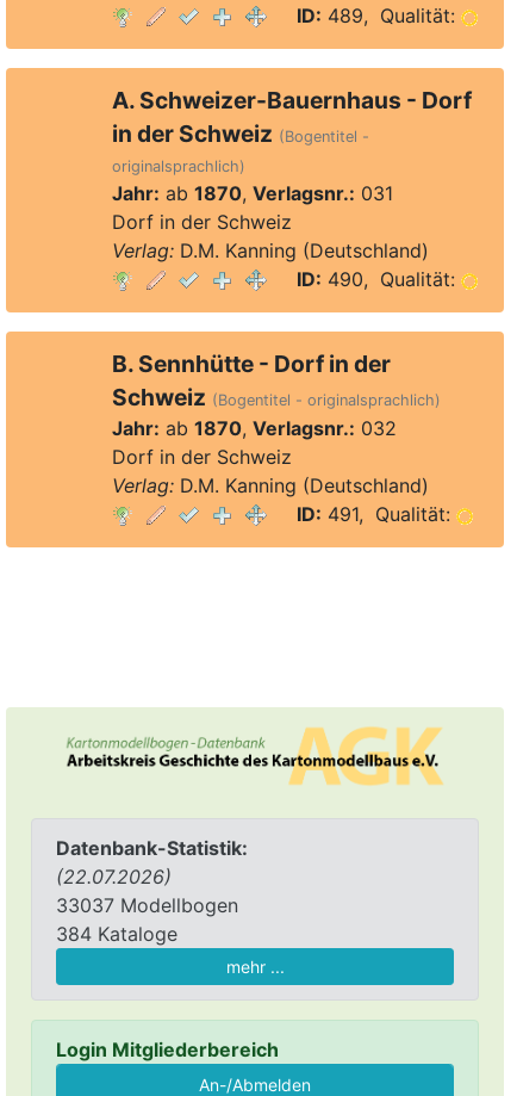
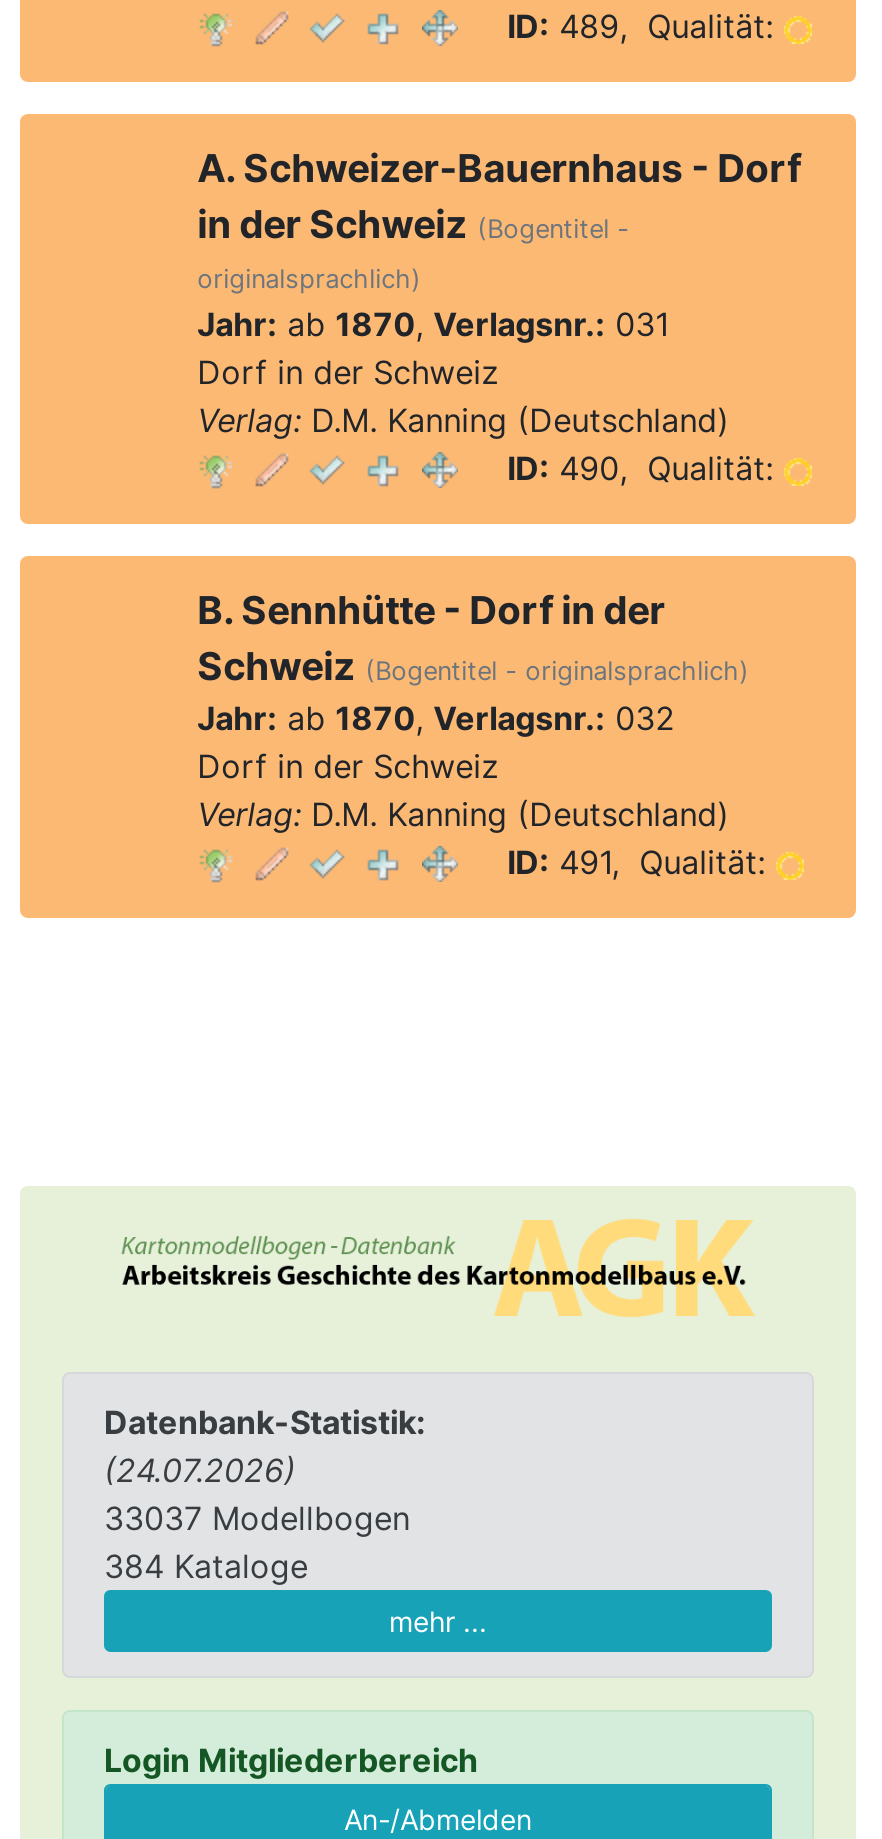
[56,865,172,889] (22.07.2026) -> [104,1451,296,1491] (24.07.2026)

